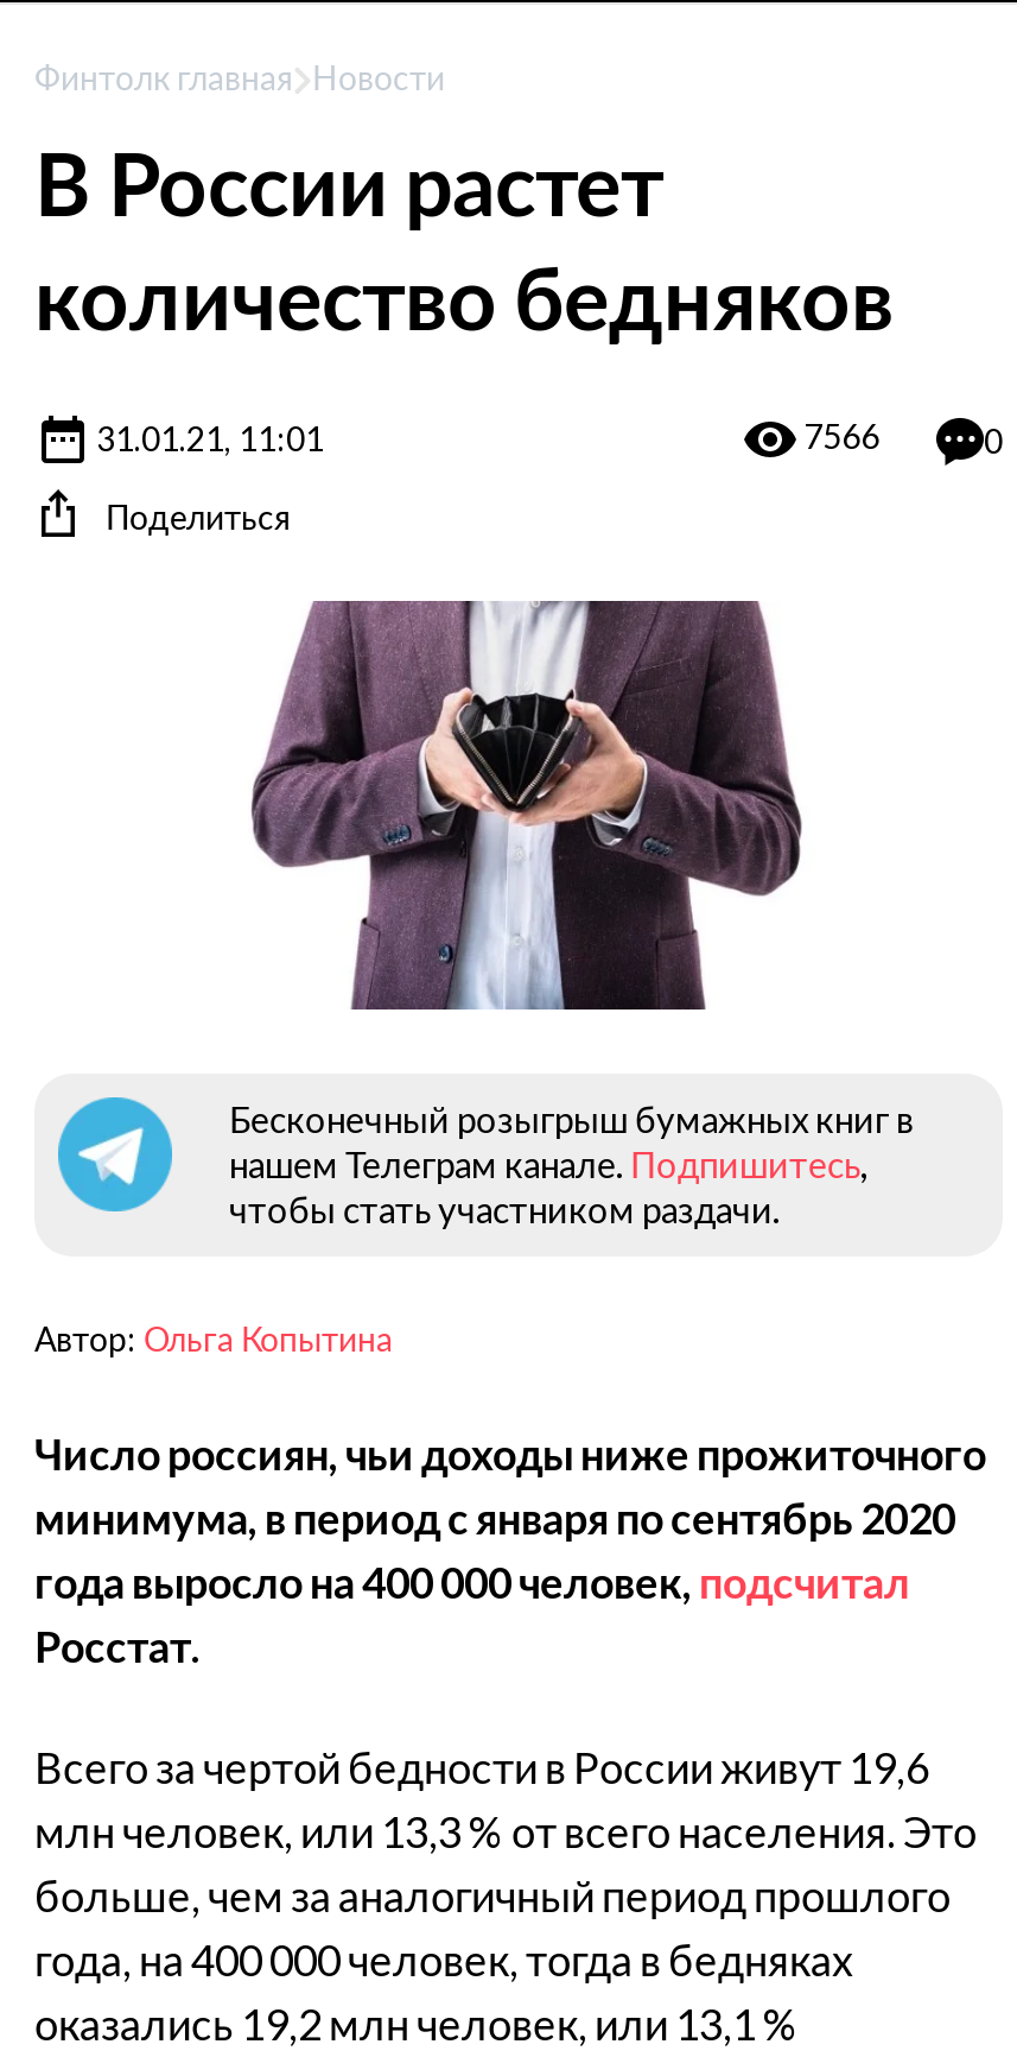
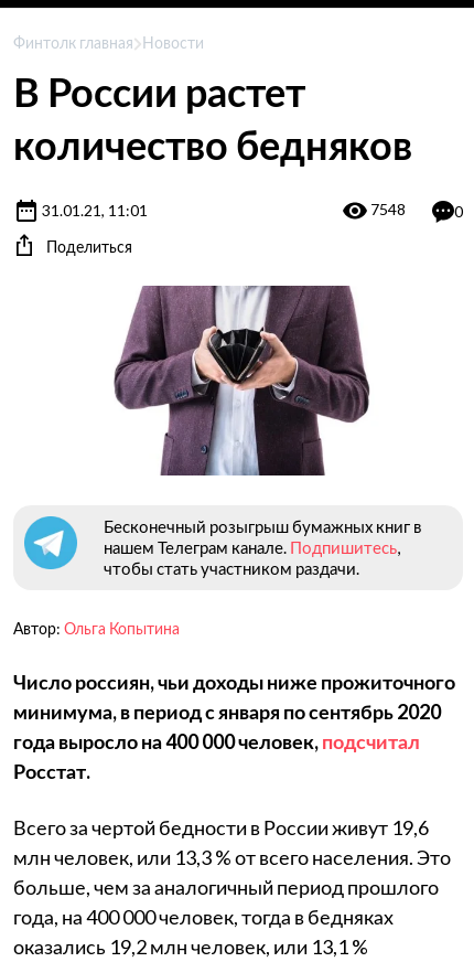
[803,416,879,456] 7566 -> [370,200,406,218] 7548

